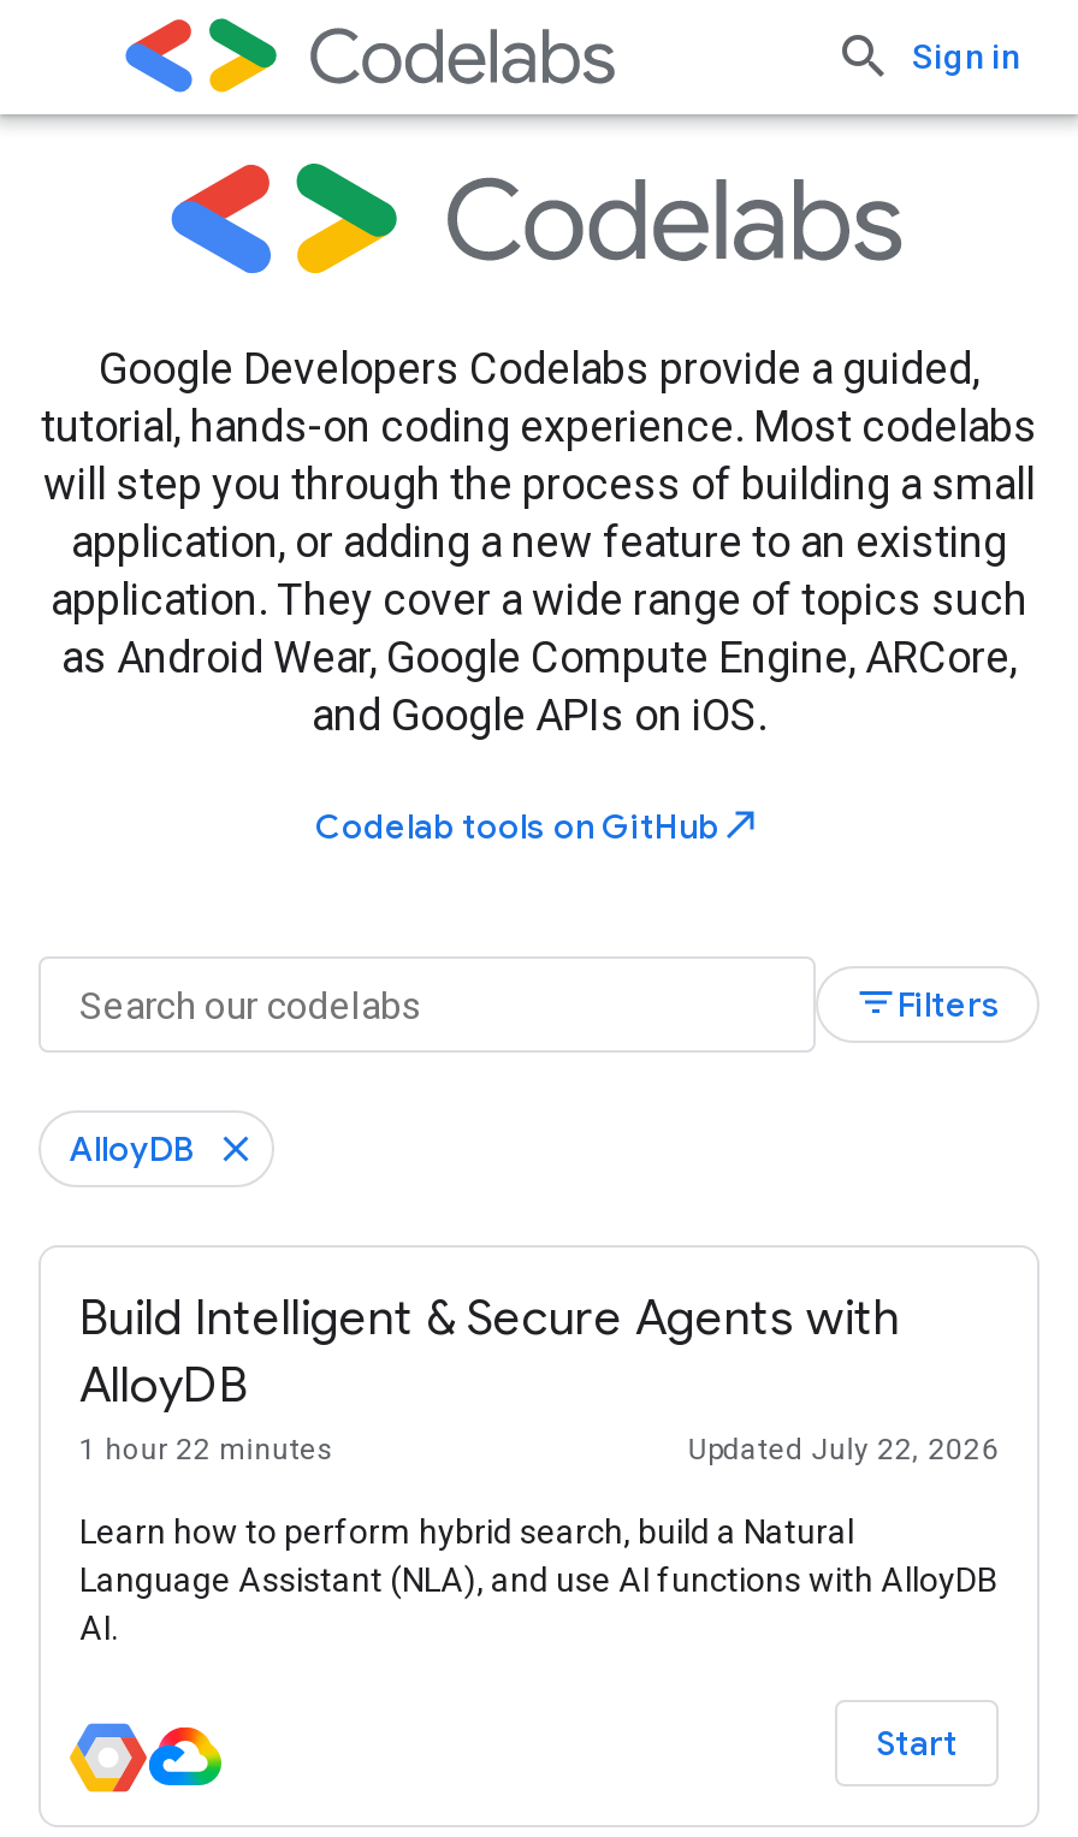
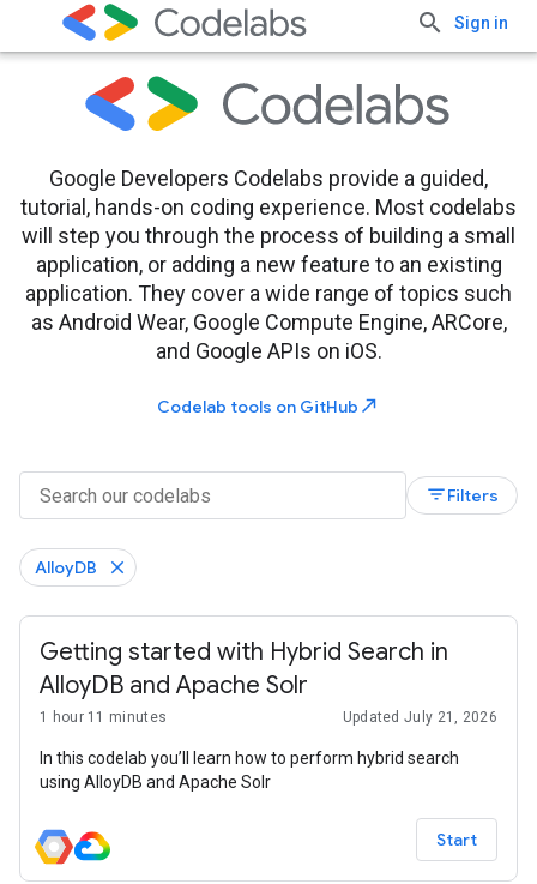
[79,1288,999,1466] Build Intelligent & Secure Agents with | AlloyDB | 1 hour 22 minutes | Updated July 22, 2026 -> [40,637,497,726] Getting started with Hybrid Search in | AlloyDB and Apache Solr | 1 hour 11 minutes | Updated July 21, 2026
[79,1512,999,1647] Learn how to perform hybrid search, build a Natural | Language Assistant (NLA), and use AI functions with AlloyDB | AI. -> [40,748,459,792] In this codelab you’ll learn how to perform hybrid search | using AlloyDB and Apache Solr

